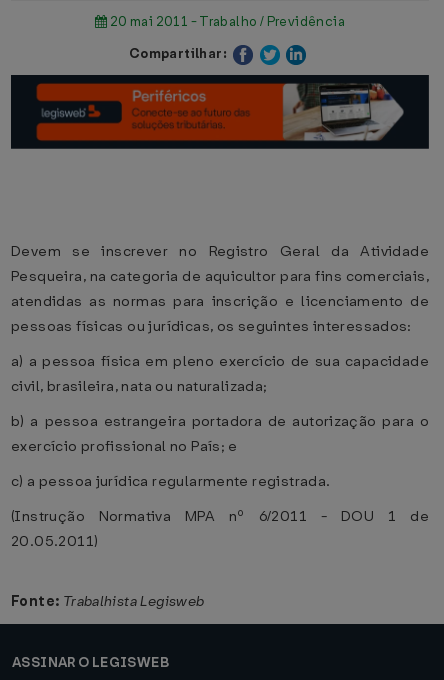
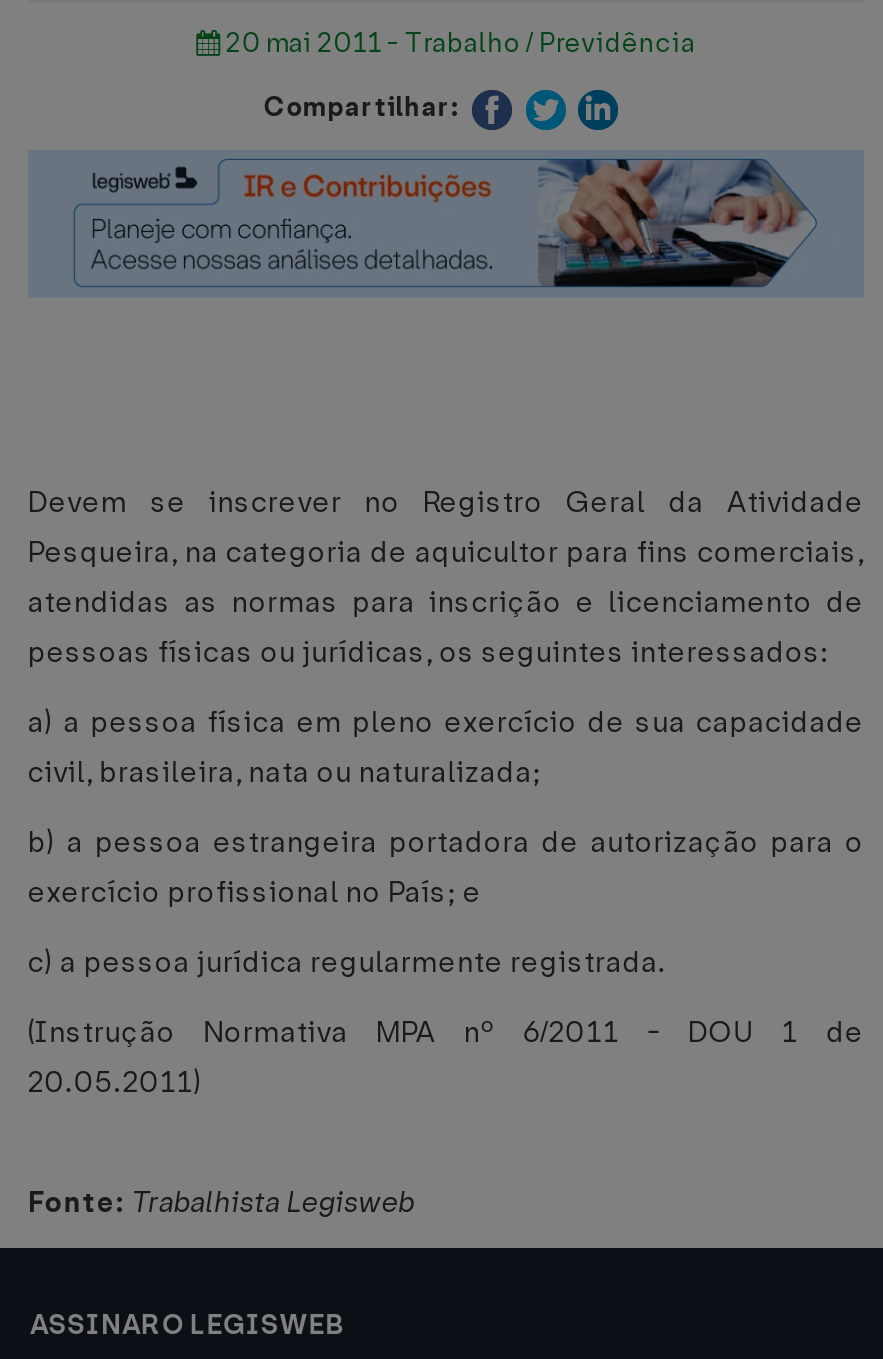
[10,74,430,150] [image] -> [28,150,864,298] [image]

